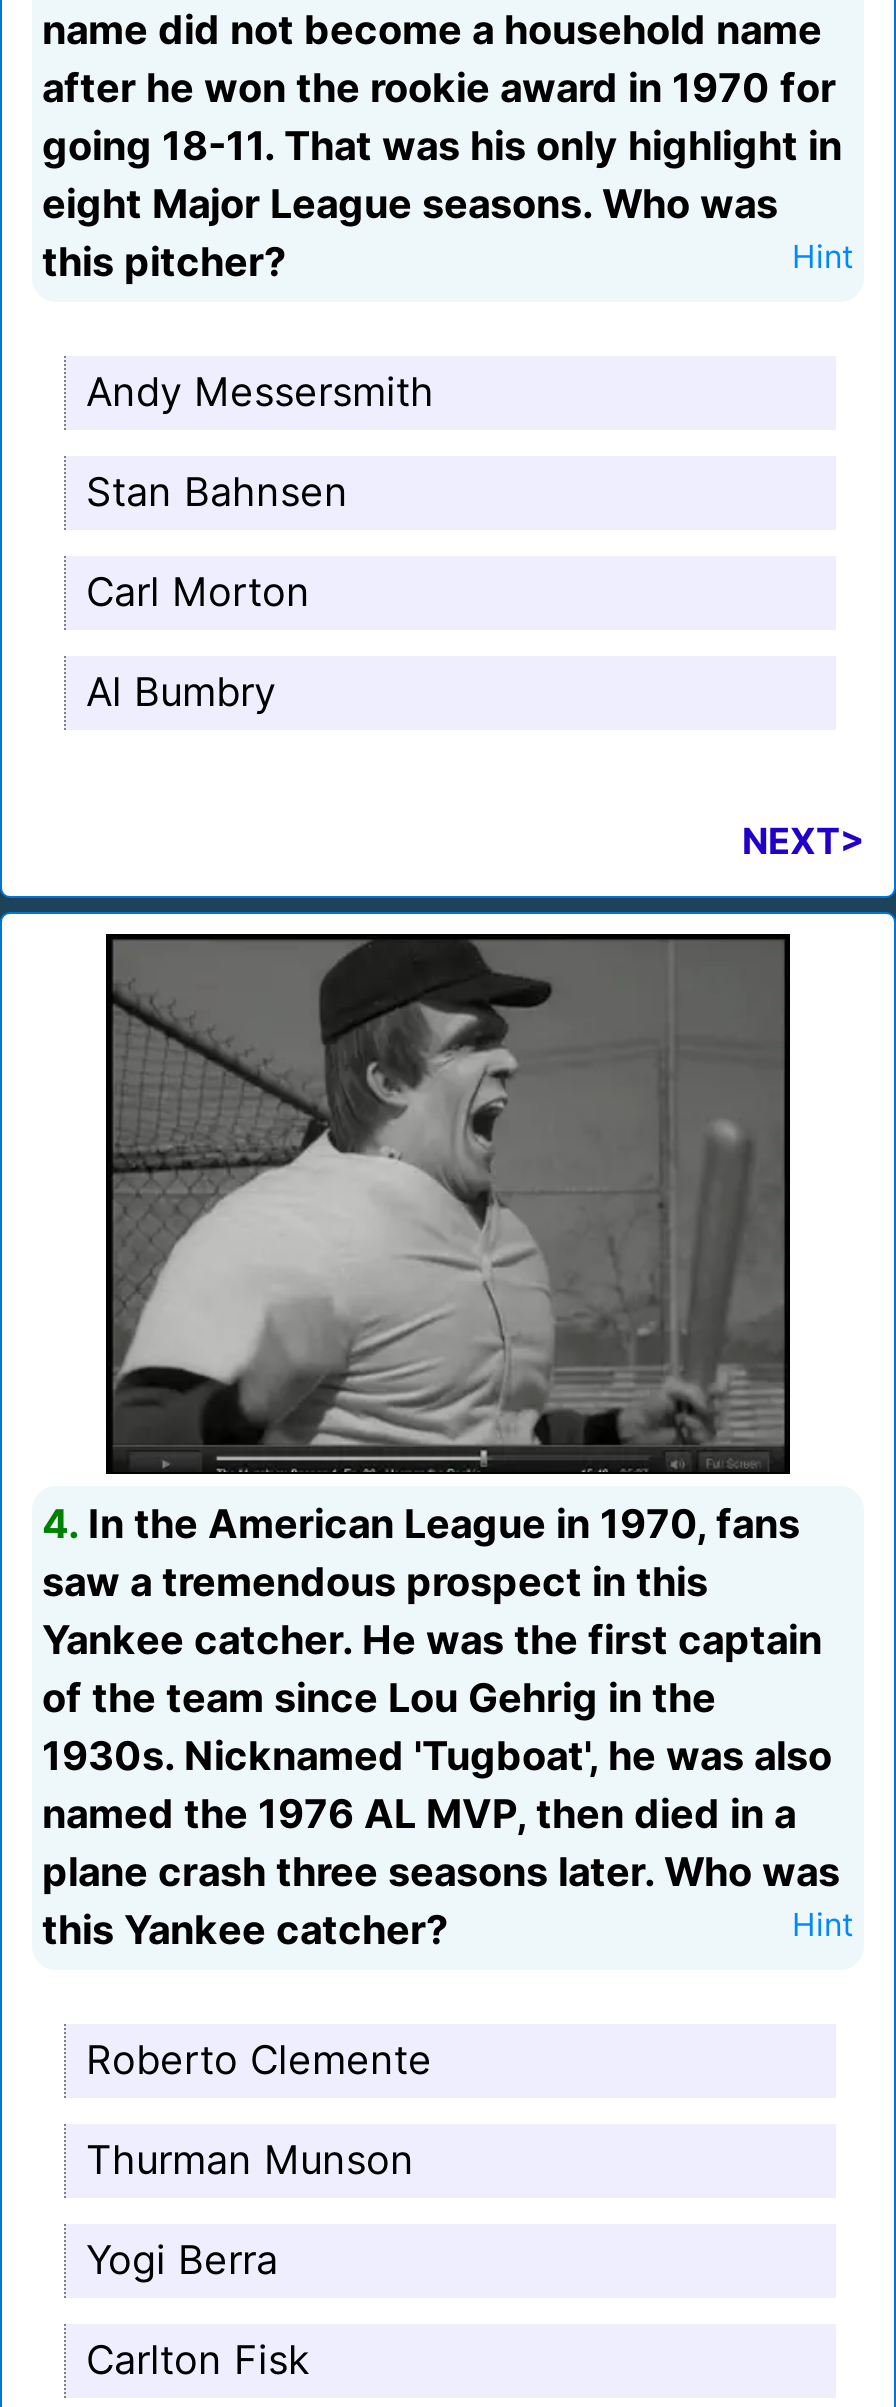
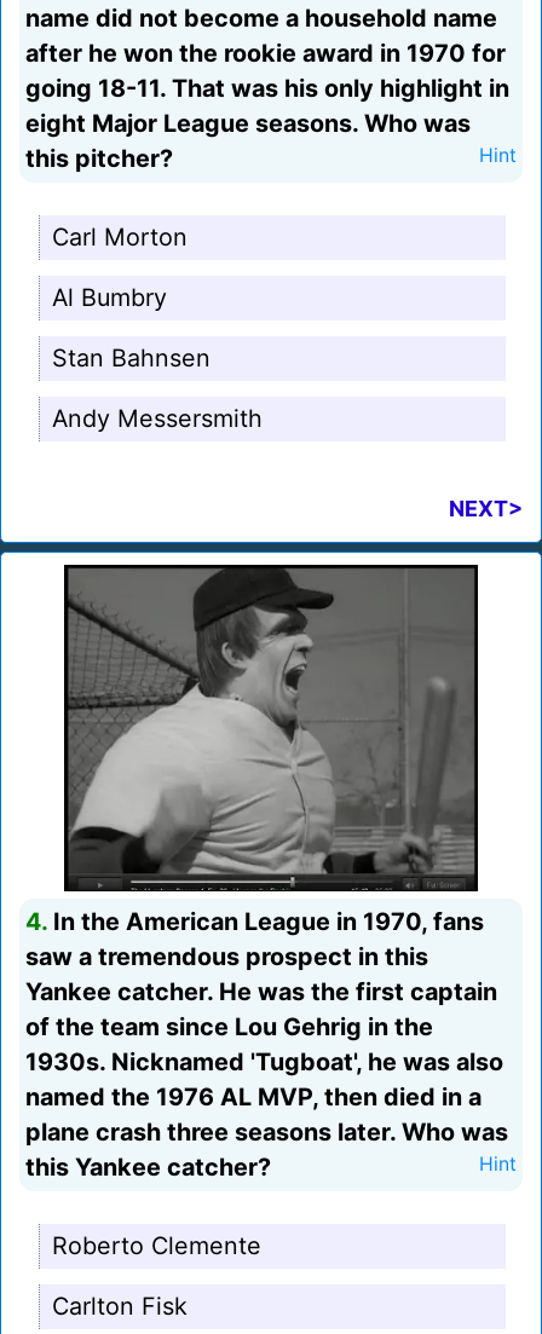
moved [86,368,434,516] -> [52,343,263,433]: Stan Bahnsen | Andy Messersmith
[86,2136,414,2284] Thurman Munson | Yogi Berra -> none

